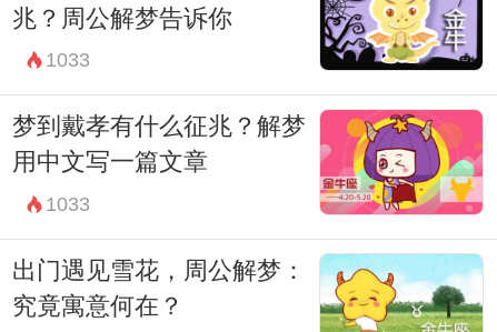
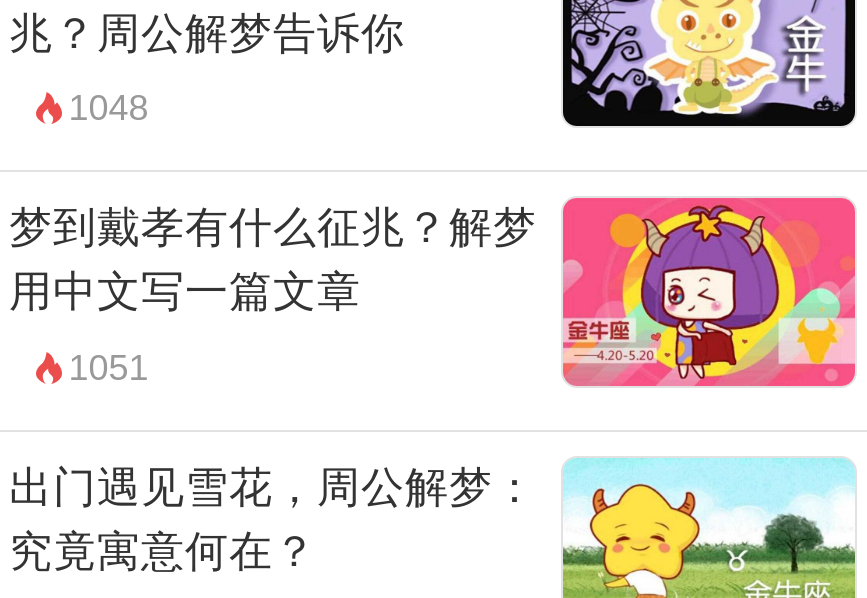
[45,49,90,71] 1033 -> [69,88,149,128] 1048
[45,193,90,215] 1033 -> [69,347,149,387] 1051

